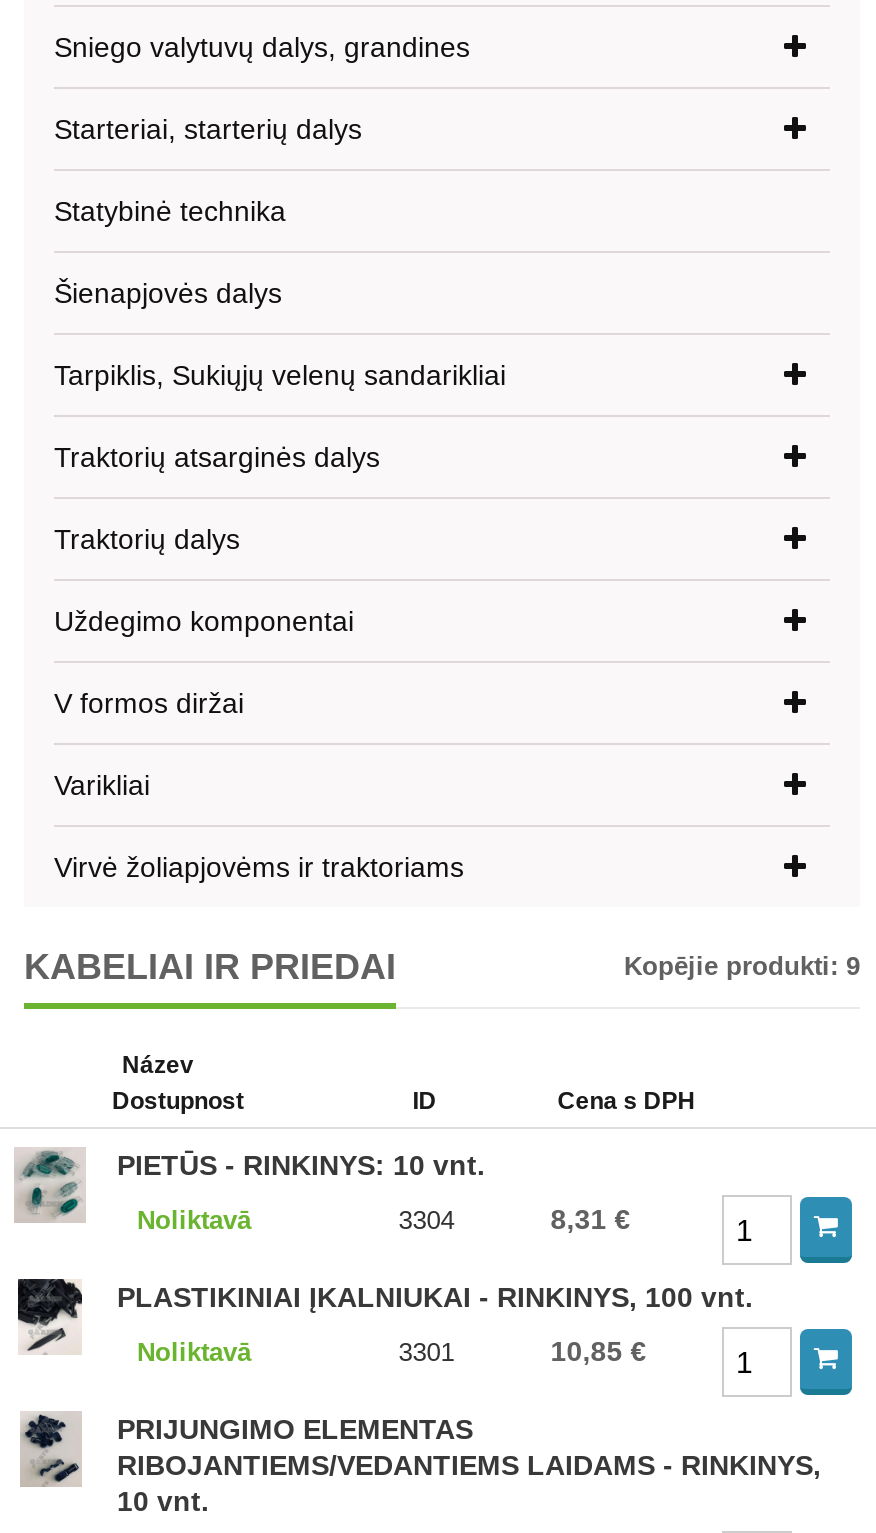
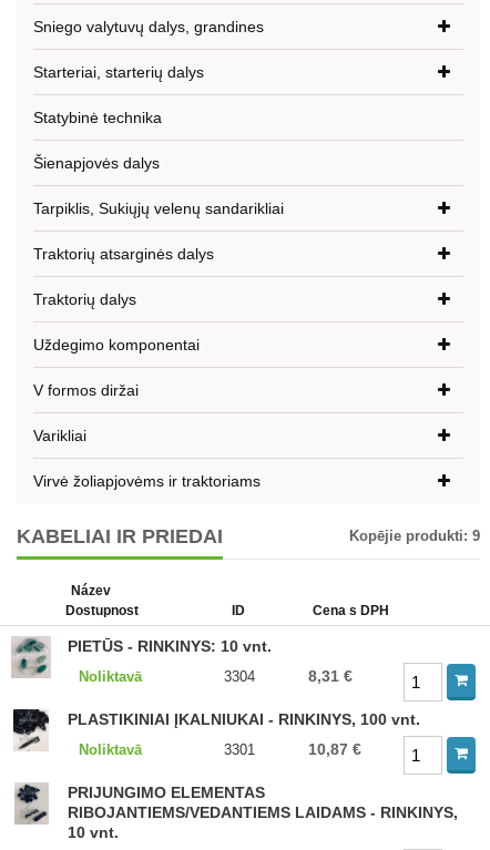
[550,1335,646,1367] 10,85 € -> [308,740,362,758] 10,87 €

